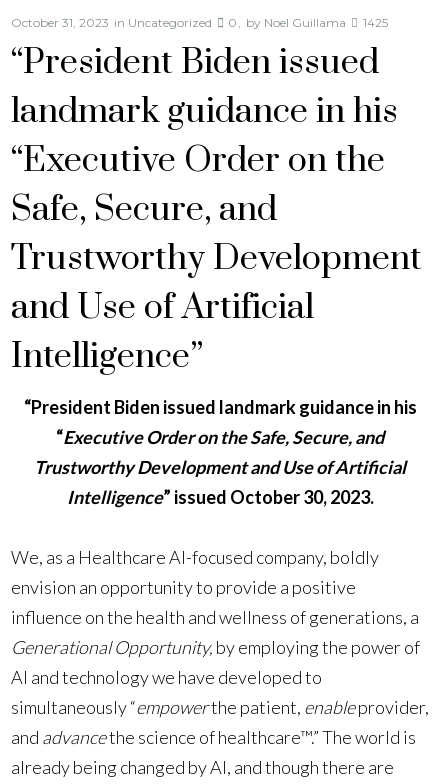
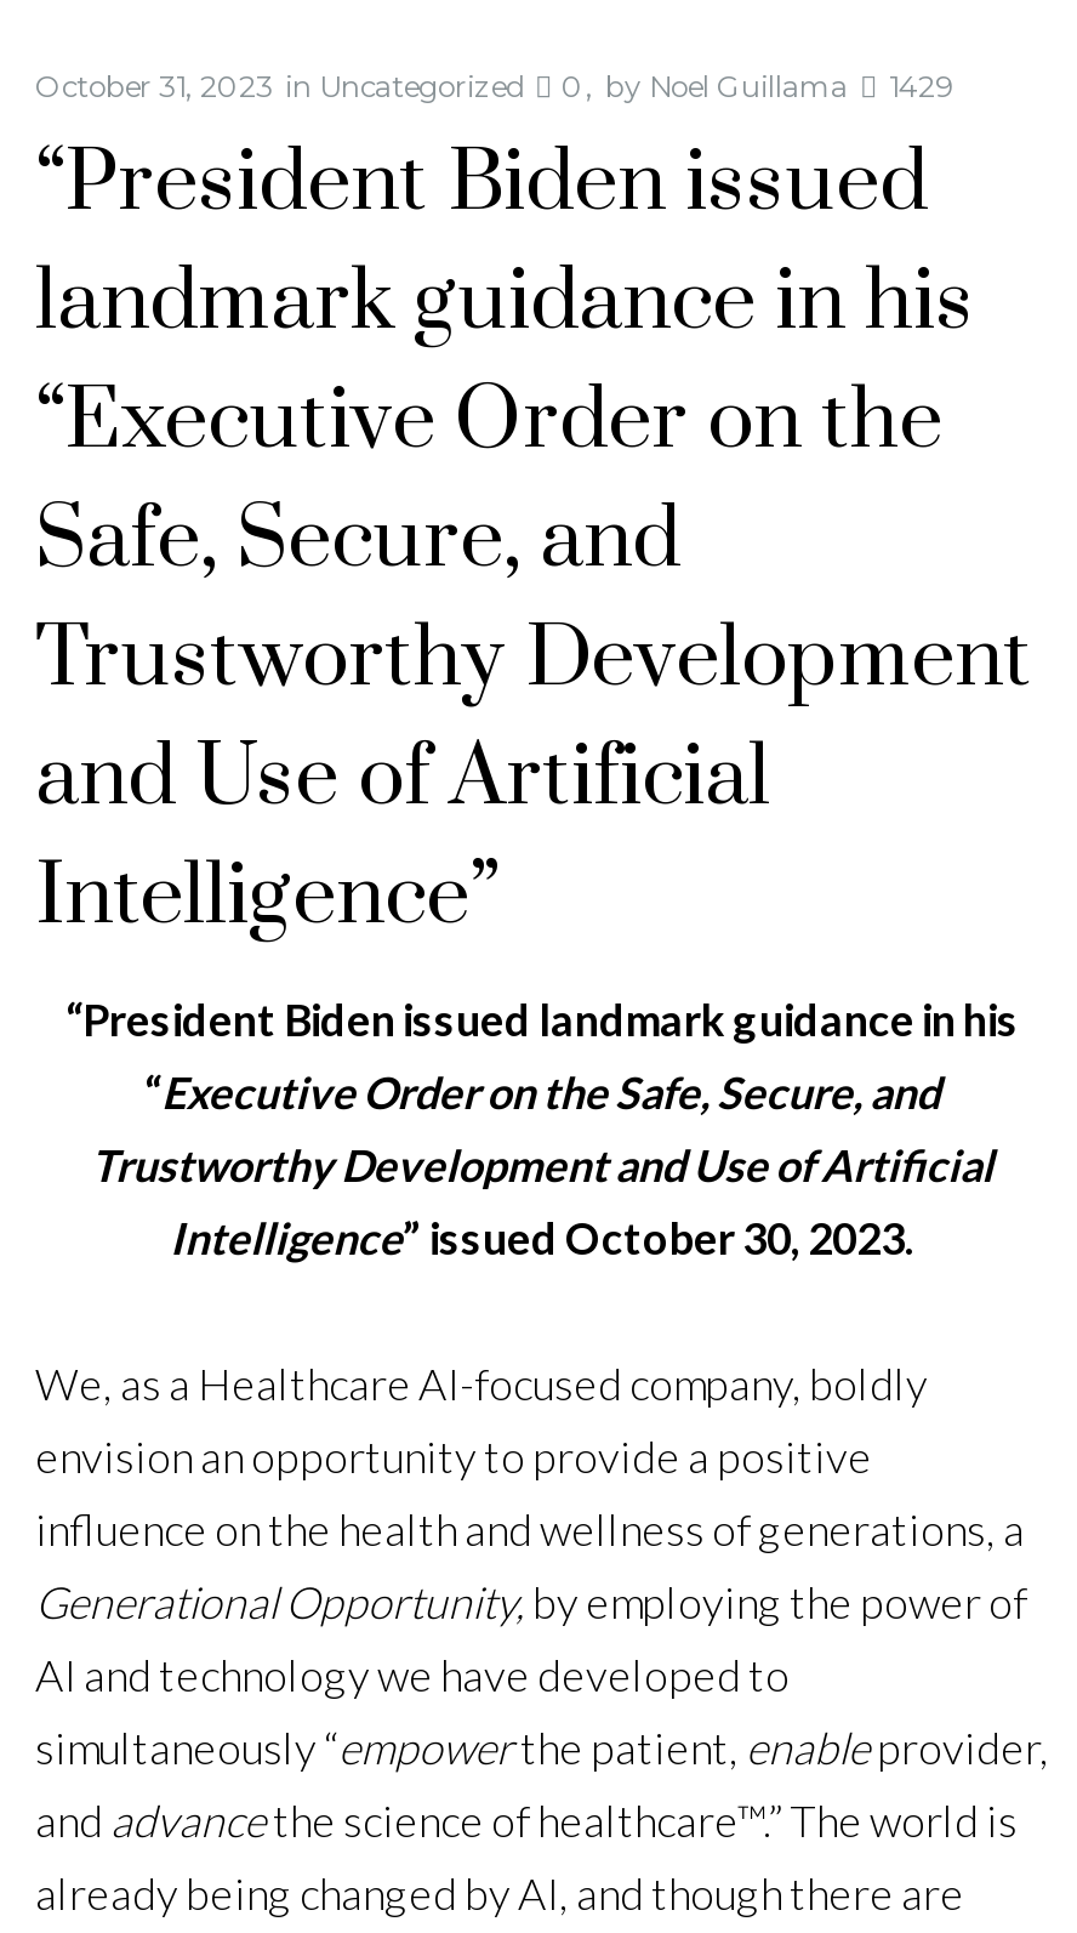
[11,15,388,30] October 31, 2023 in Uncategorized 0 by Noel Guillama 1425 -> [35,68,952,104] October 31, 2023 in Uncategorized 0 by Noel Guillama 1429

